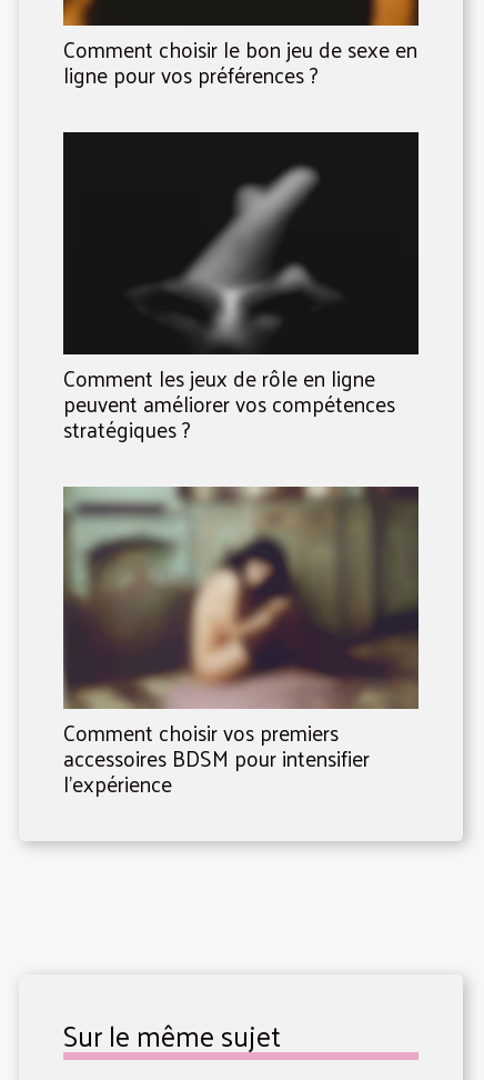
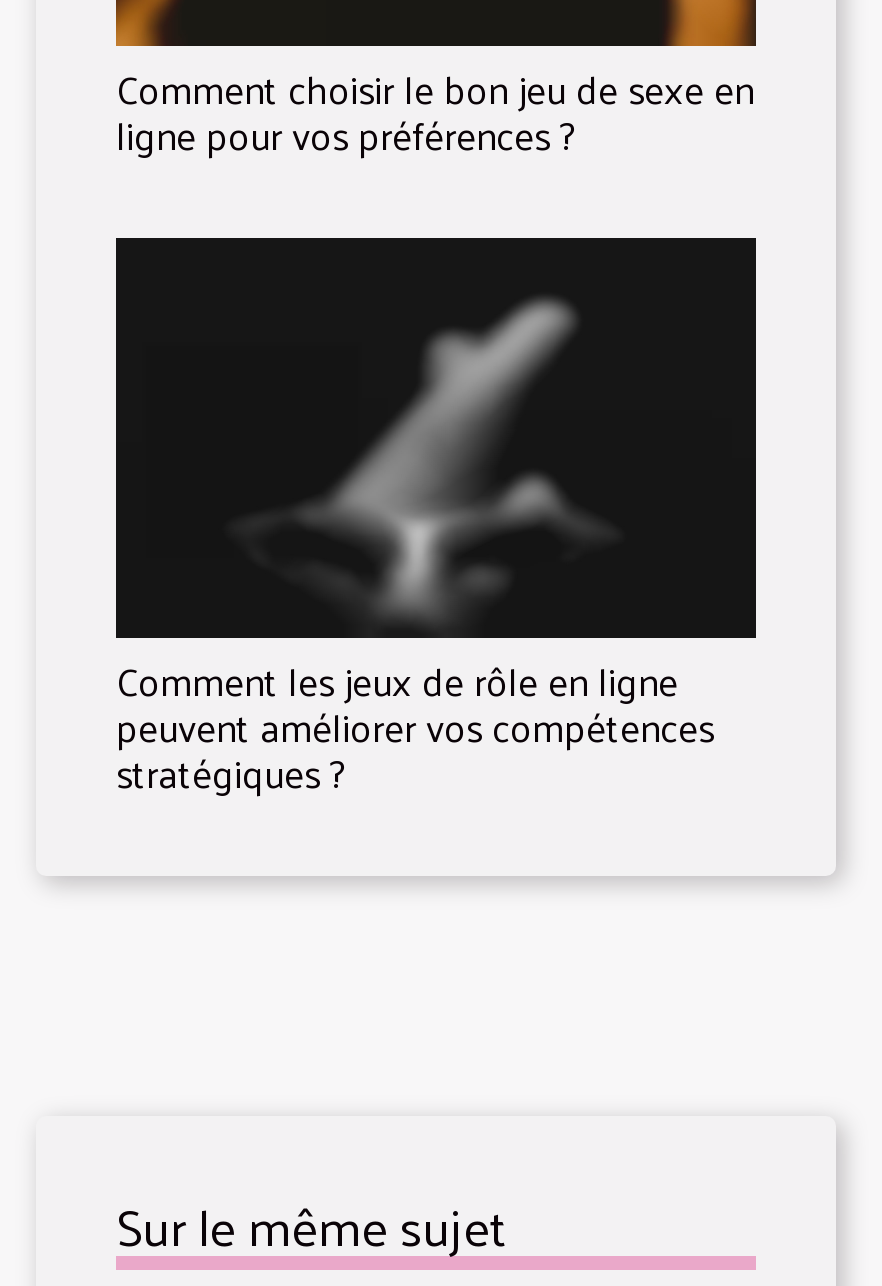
[62,487,420,802] [image] | Comment choisir vos premiers | accessoires BDSM pour intensifier | l'expérience -> none

